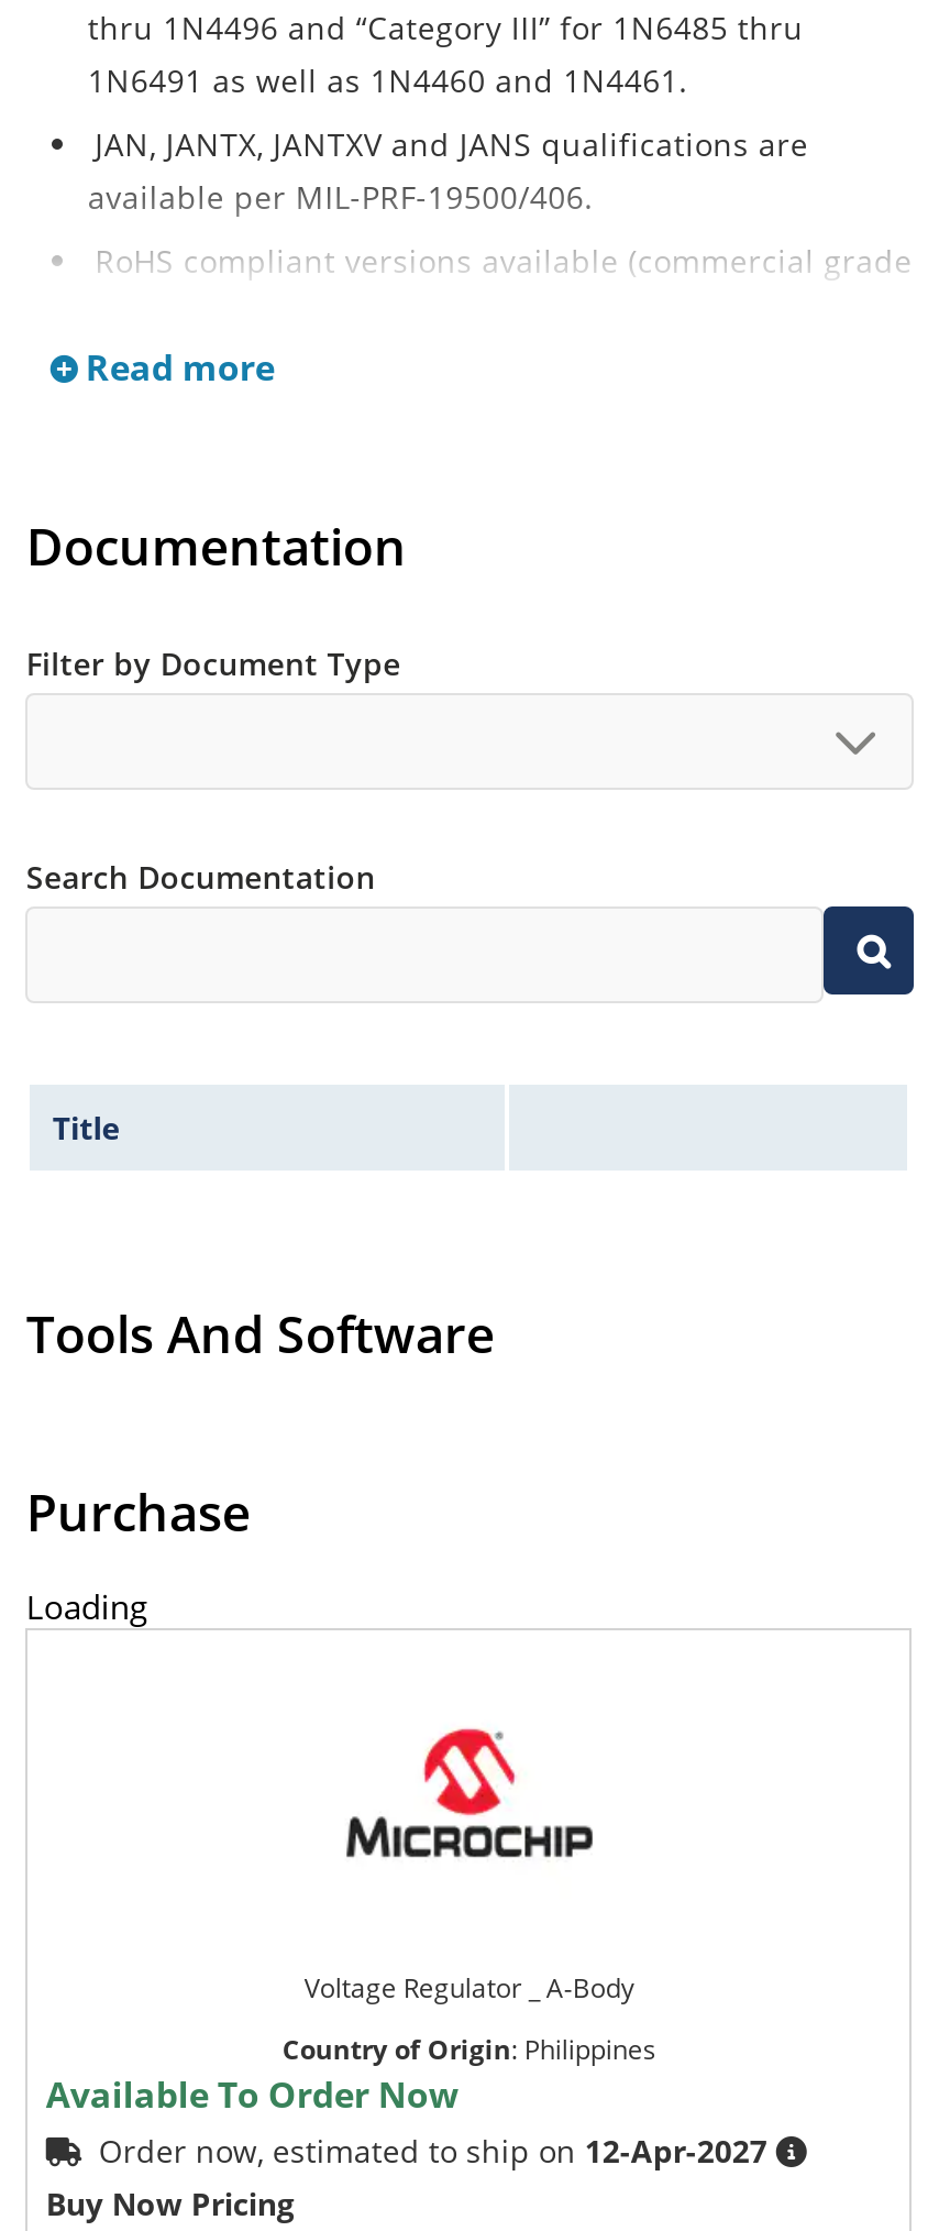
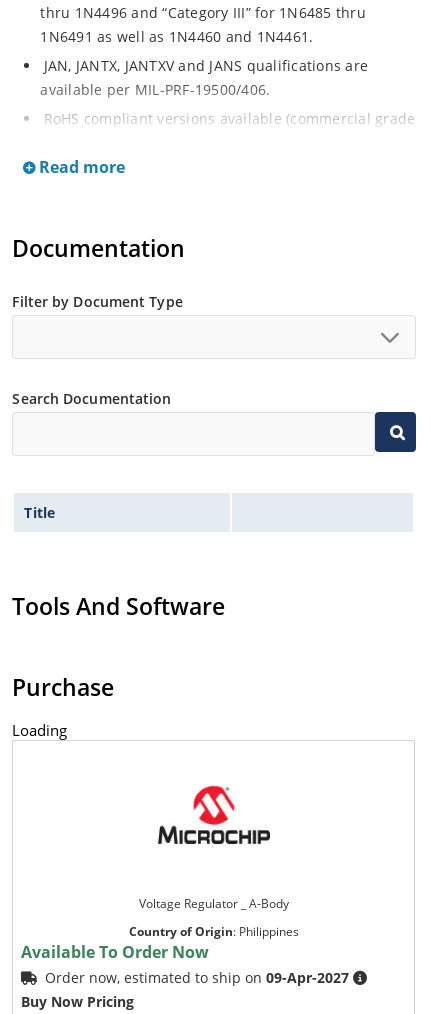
[99,2129,767,2171] Order now, estimated to ship on 12-Apr-2027 -> [45,968,349,987] Order now, estimated to ship on 09-Apr-2027

